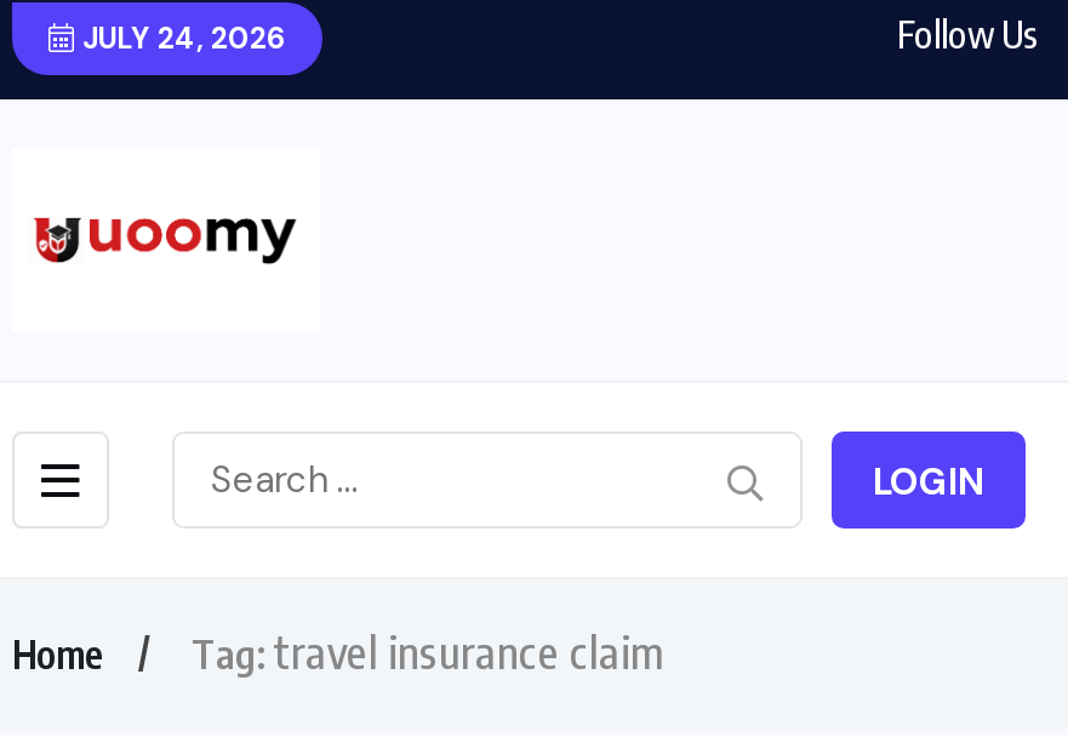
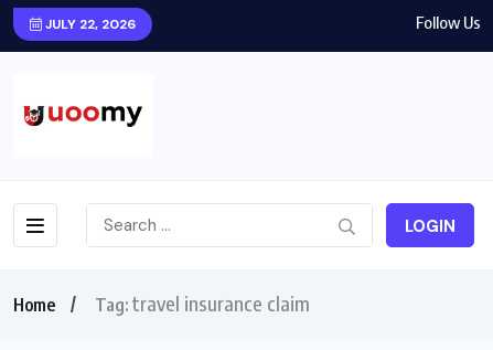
[75,19,286,58] JULY 24, 2026 -> [42,15,136,33] JULY 22, 2026

